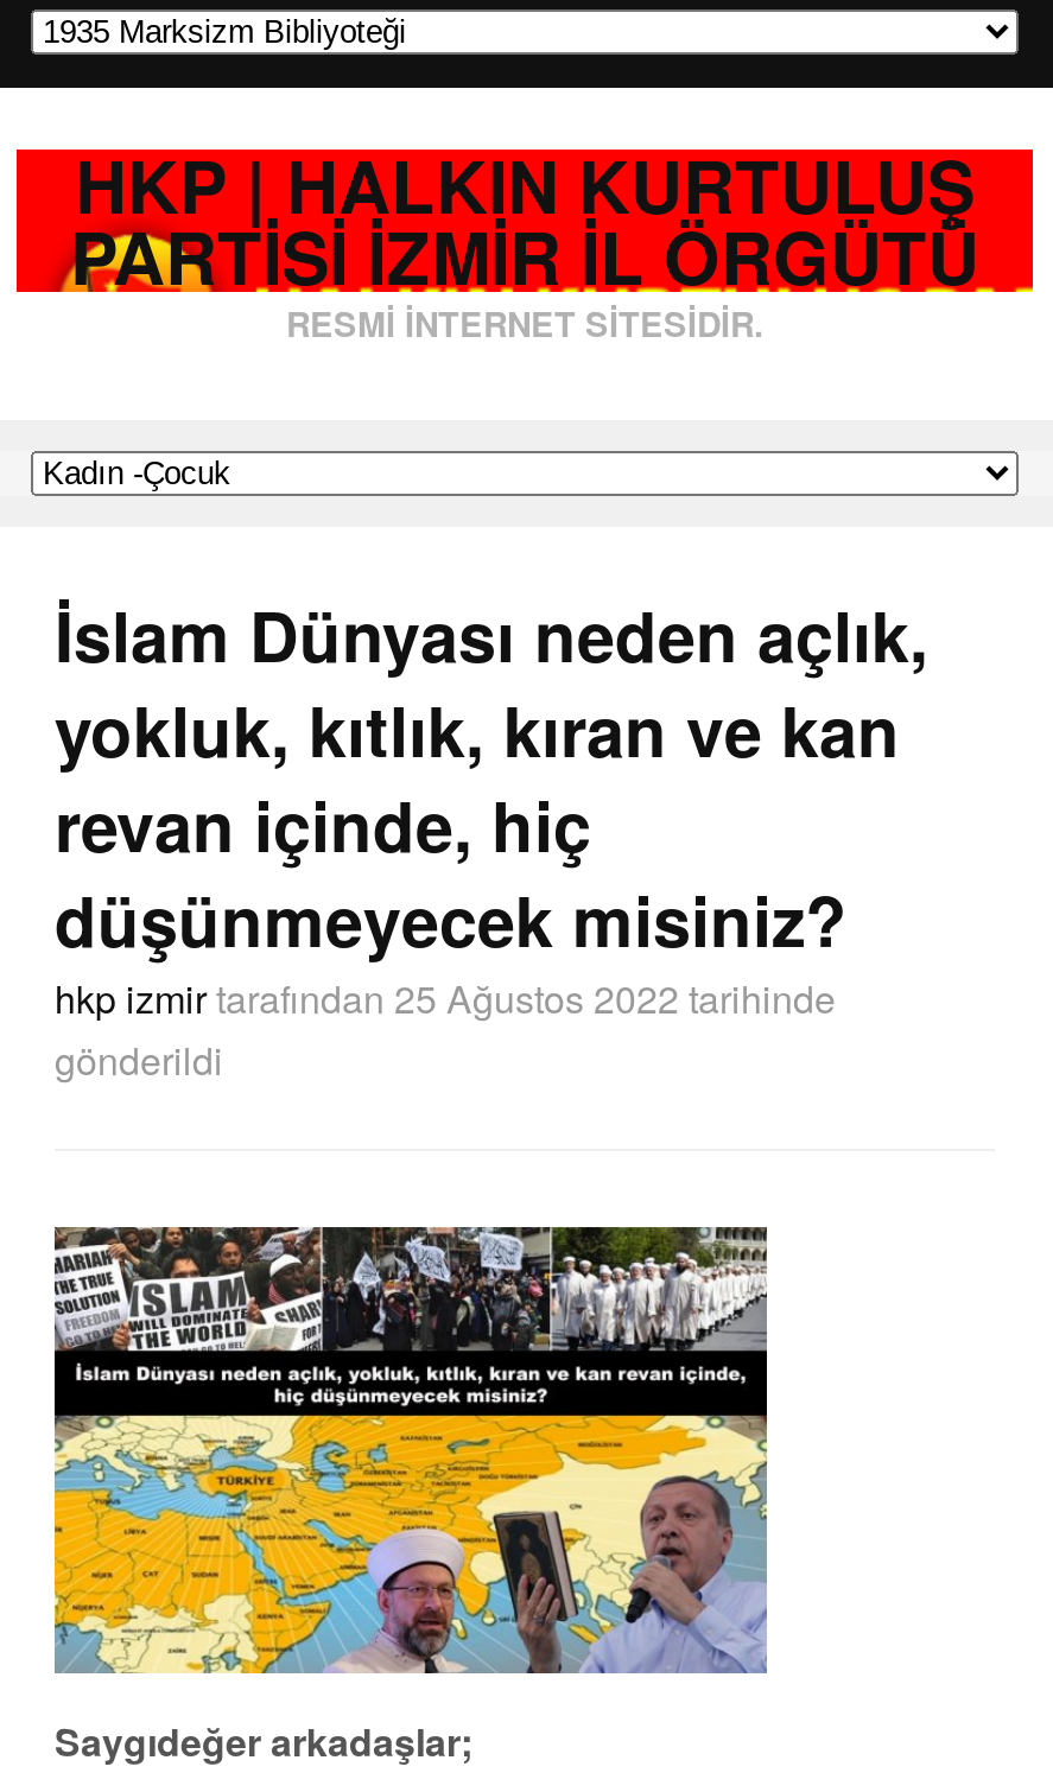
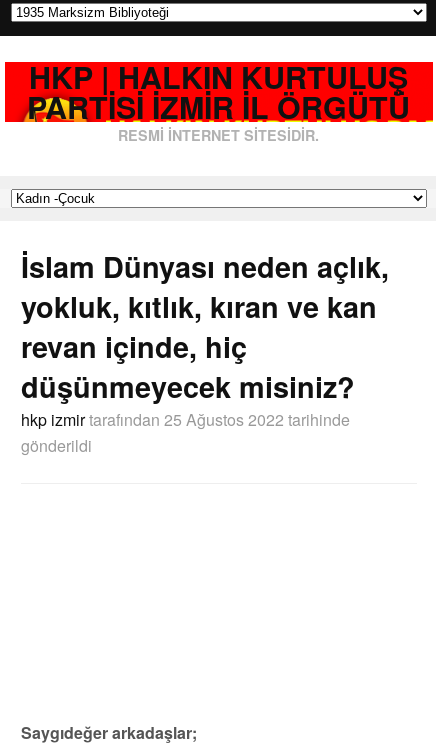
[52,1225,769,1676] [image] -> none

